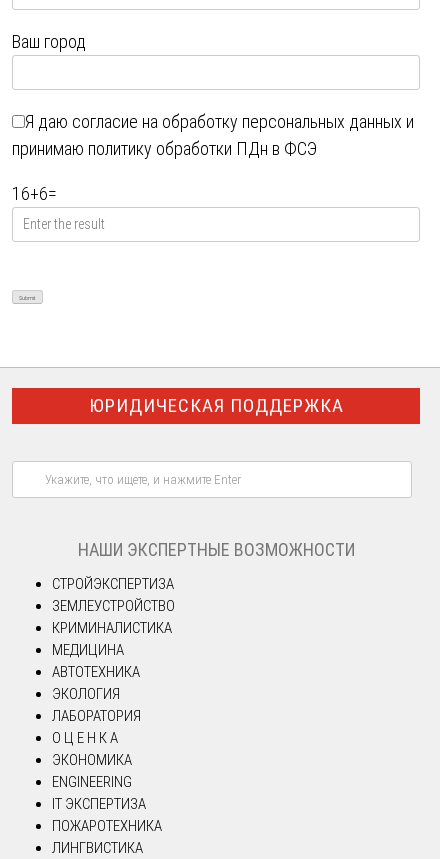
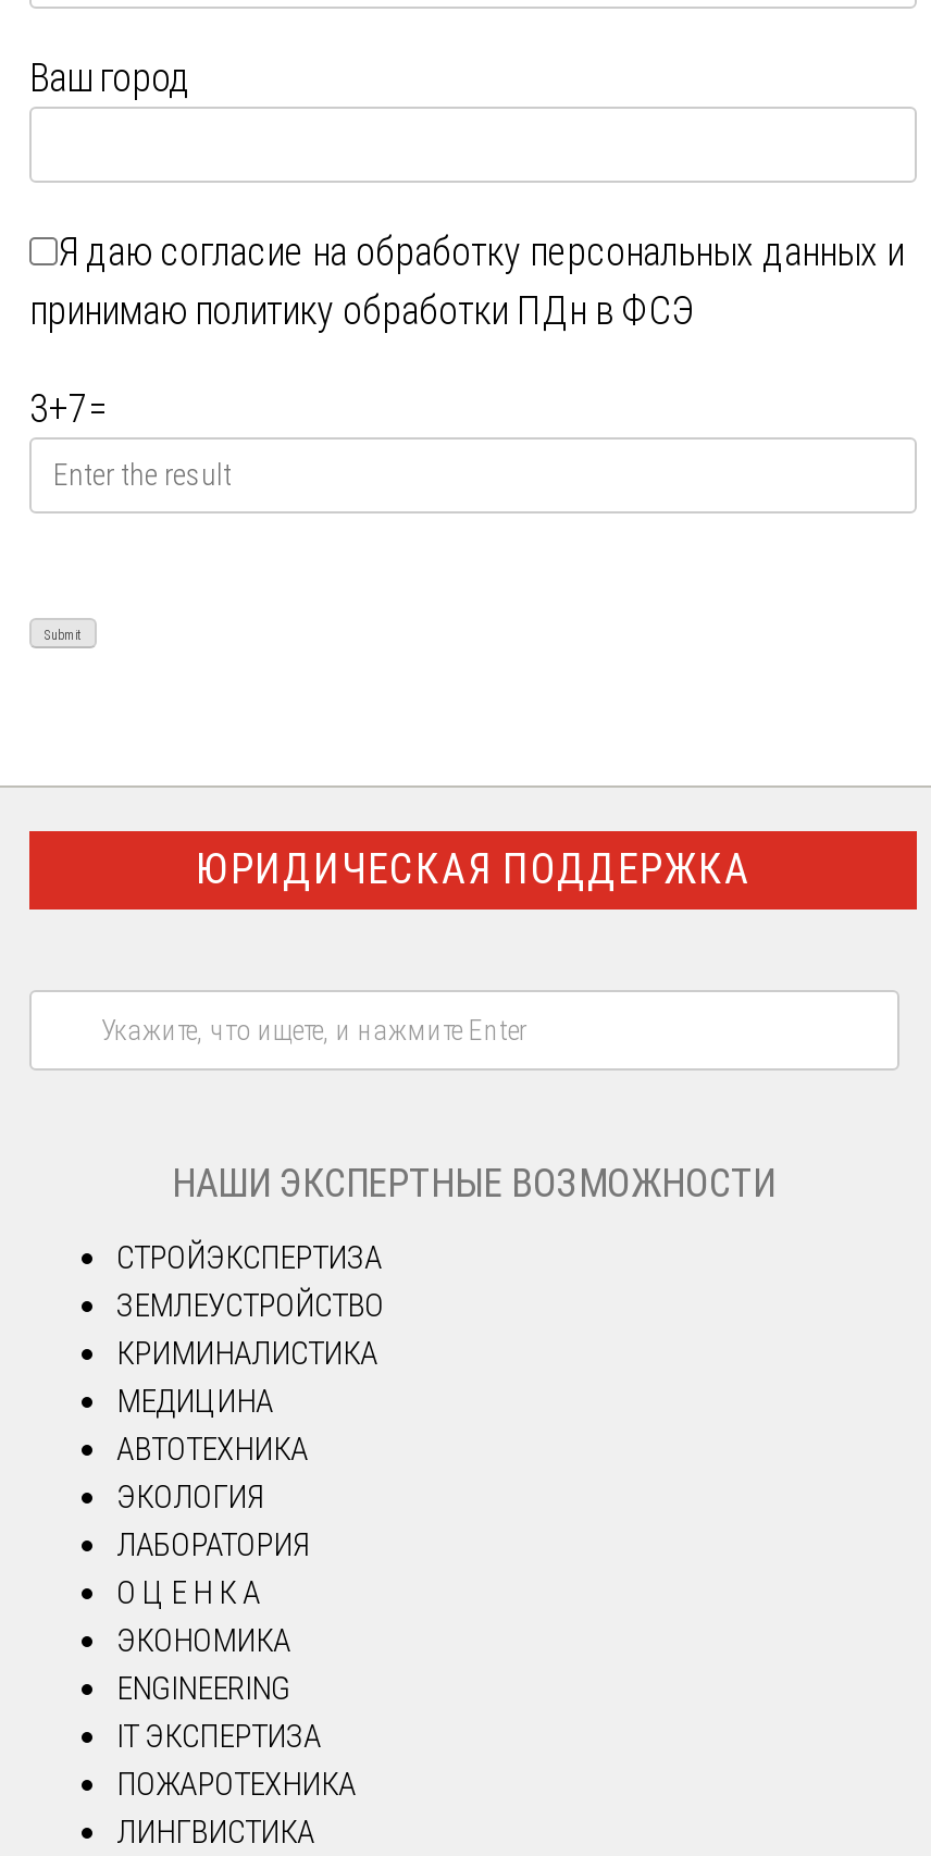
[12,183,57,204] 16+6= -> [29,384,108,430] 3+7=

